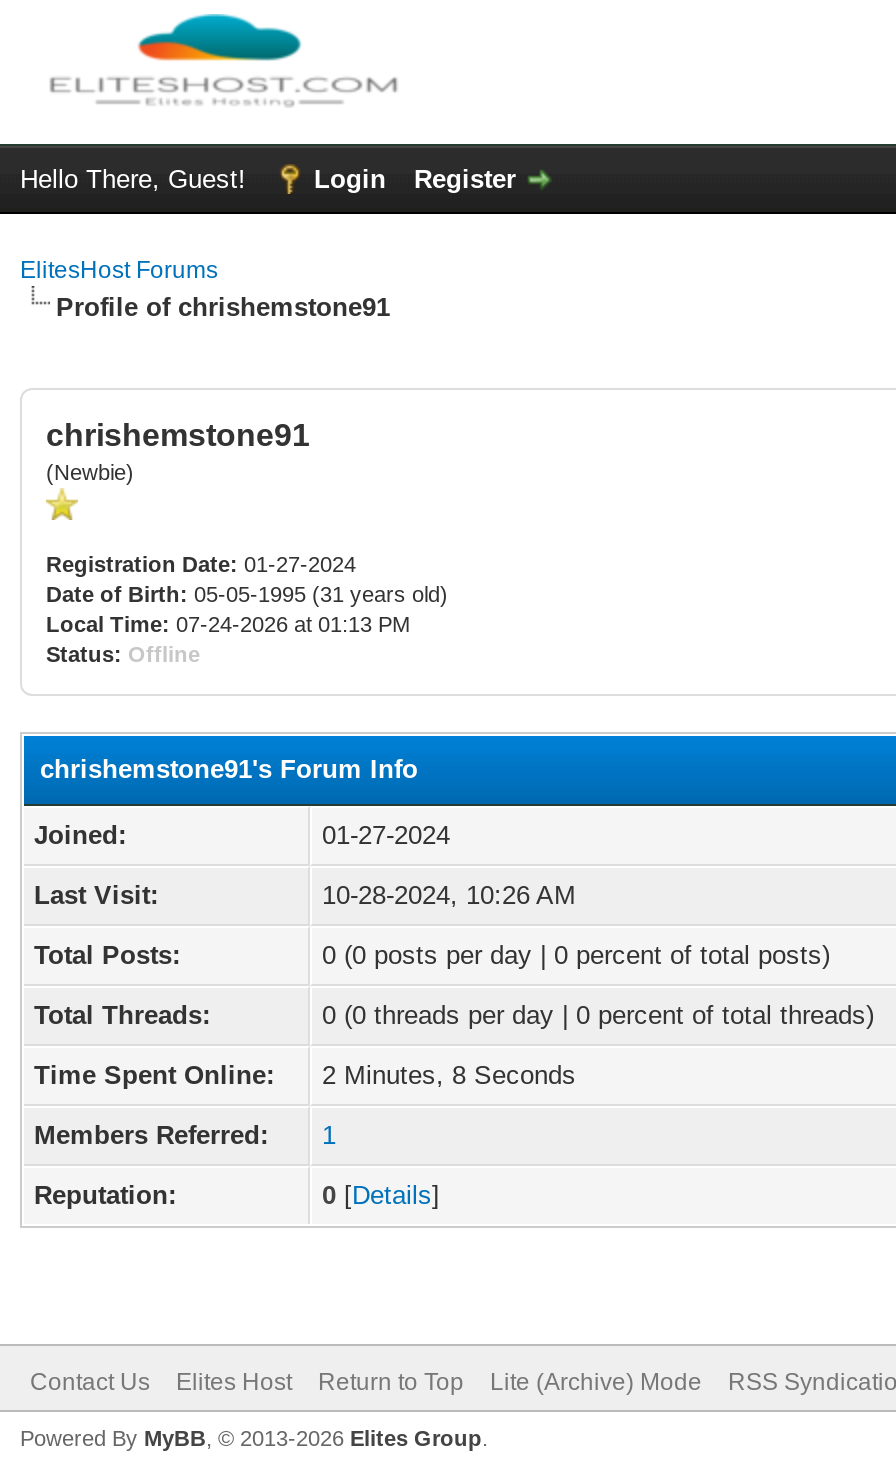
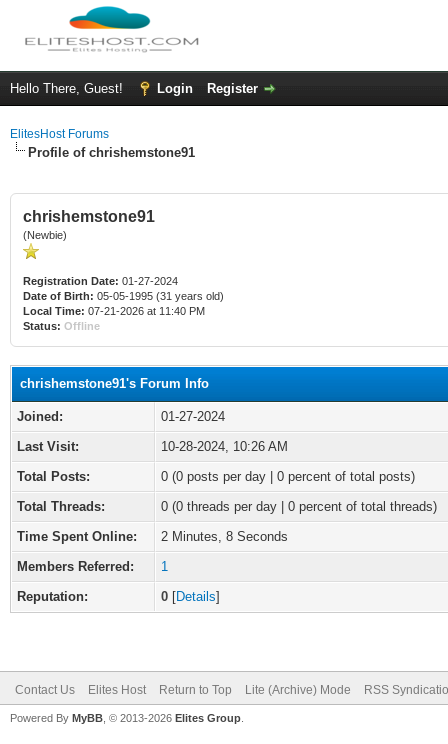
[46,612,410,636] Local Time: 07-24-2026 at 01:13 PM -> [23,305,205,317] Local Time: 07-21-2026 at 11:40 PM

